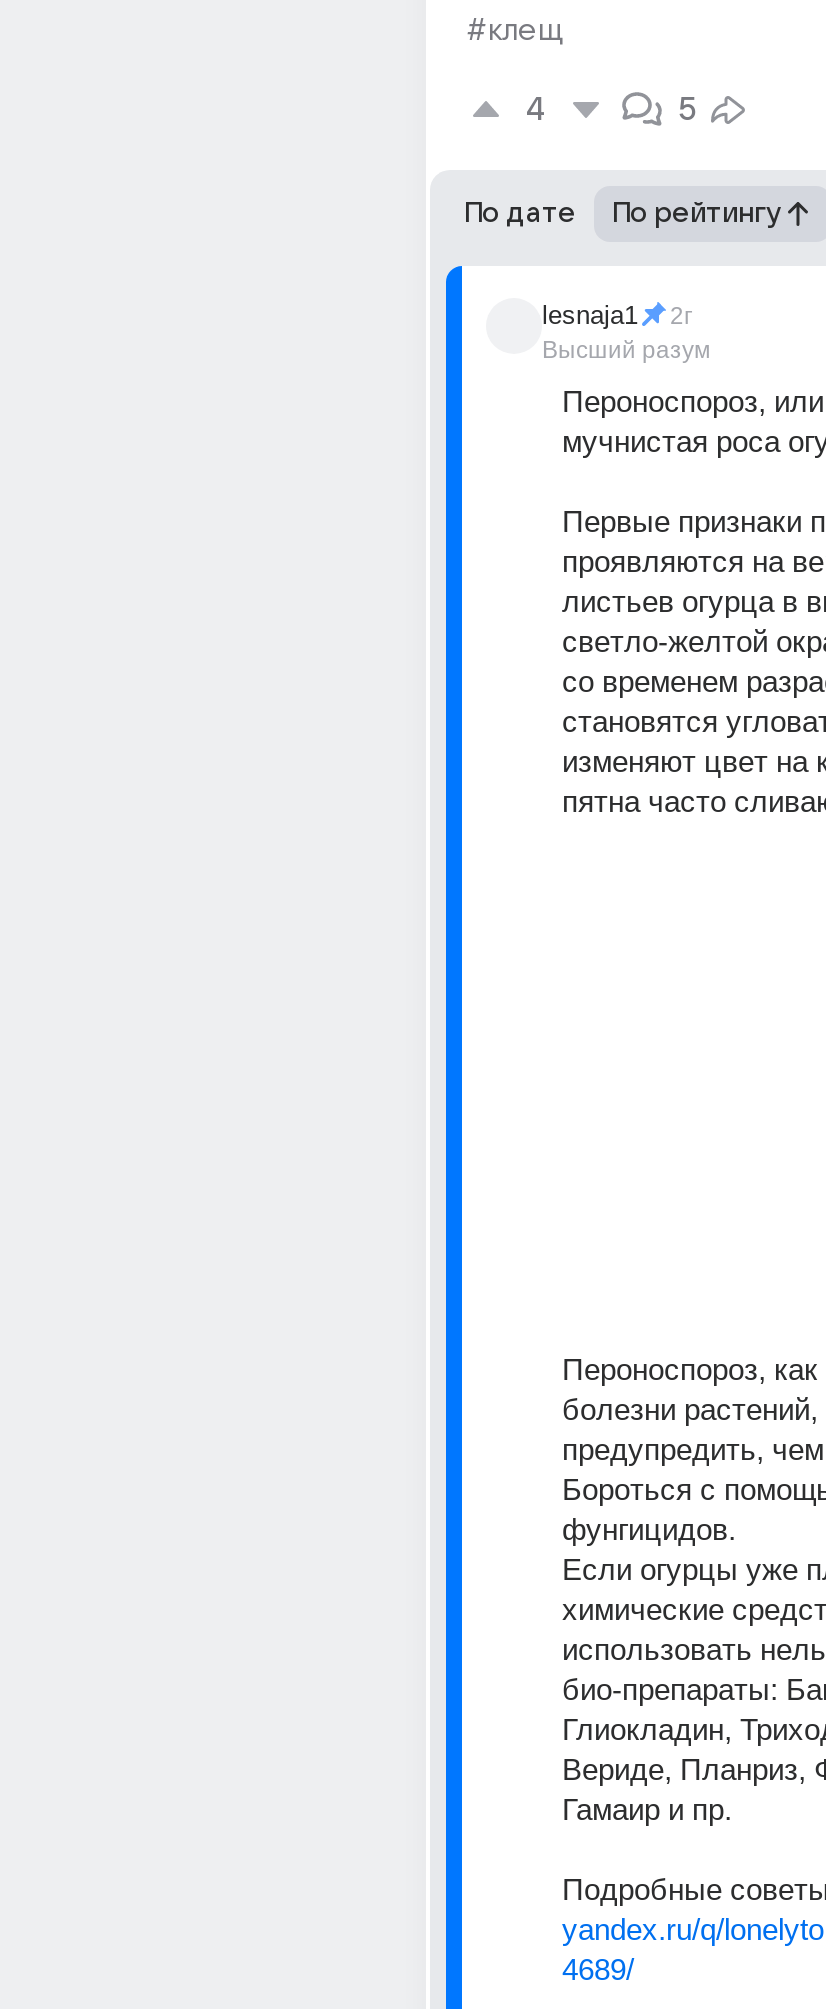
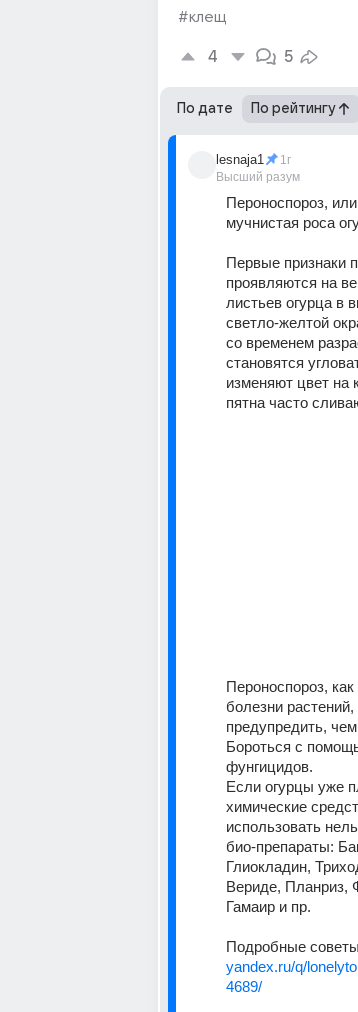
[542,300,692,330] lesnaja1 2г -> [216,152,291,167] lesnaja1 1г

